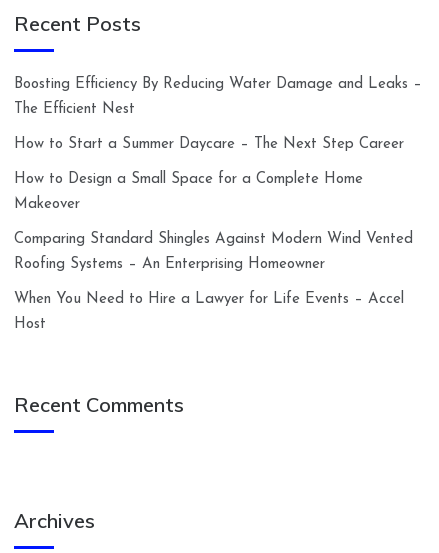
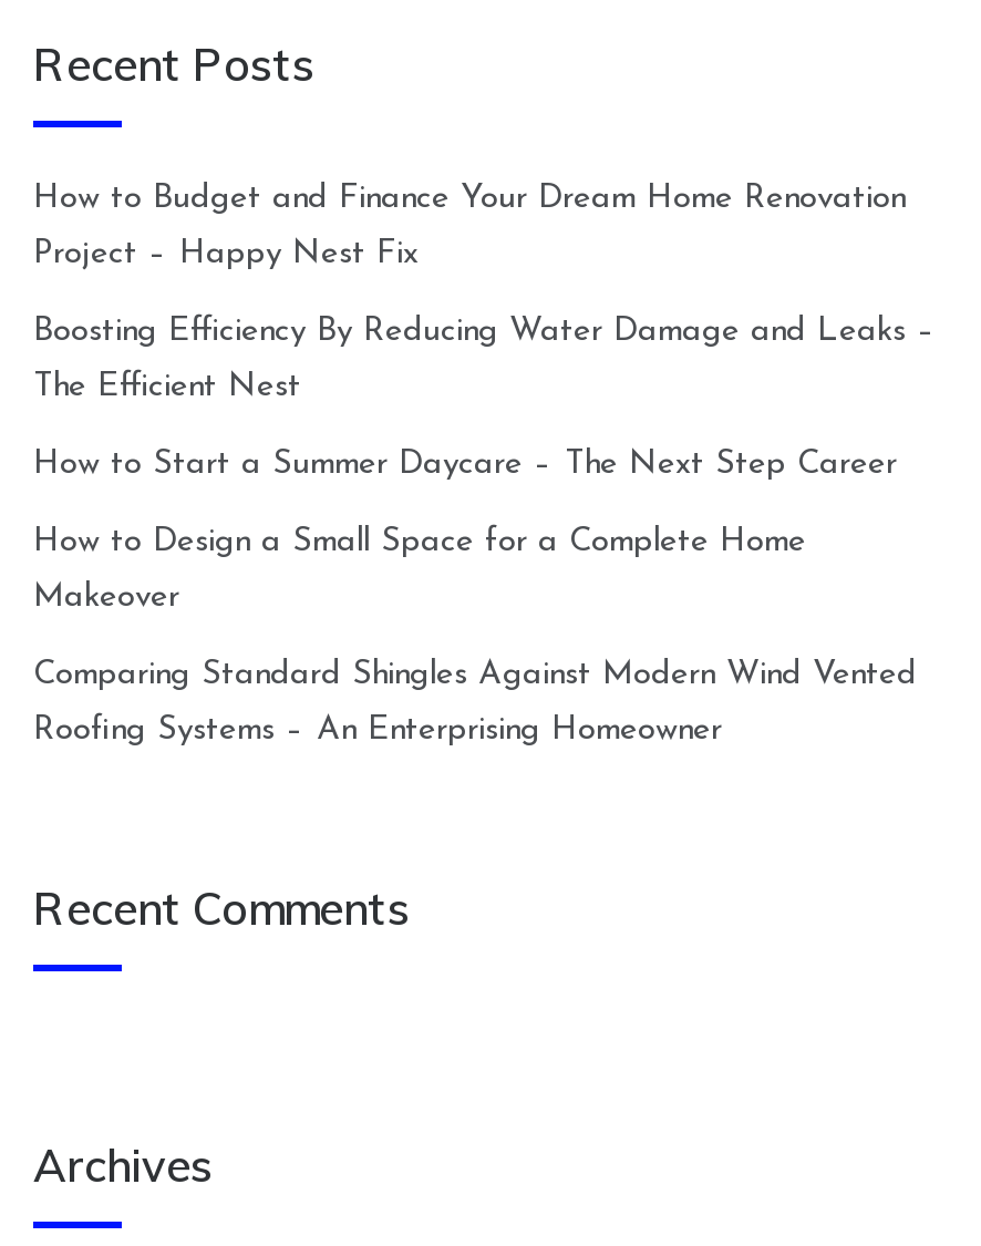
none -> [33,183,906,272] How to Budget and Finance Your Dream Home Renovation | Project – Happy Nest Fix
moved [14,77,422,272] -> [33,316,937,748]: Boosting Efficiency By Reducing Water Damage and Leaks – | The Efficient Nest | How to Start a Summer Daycare – The Next Step Career | How to Design a Small Space for a Complete Home | Makeover | Comparing Standard Shingles Against Modern Wind Vented | Roofing Systems – An Enterprising Homeowner
[14,292,404,332] When You Need to Hire a Lawyer for Life Events – Accel | Host -> none

